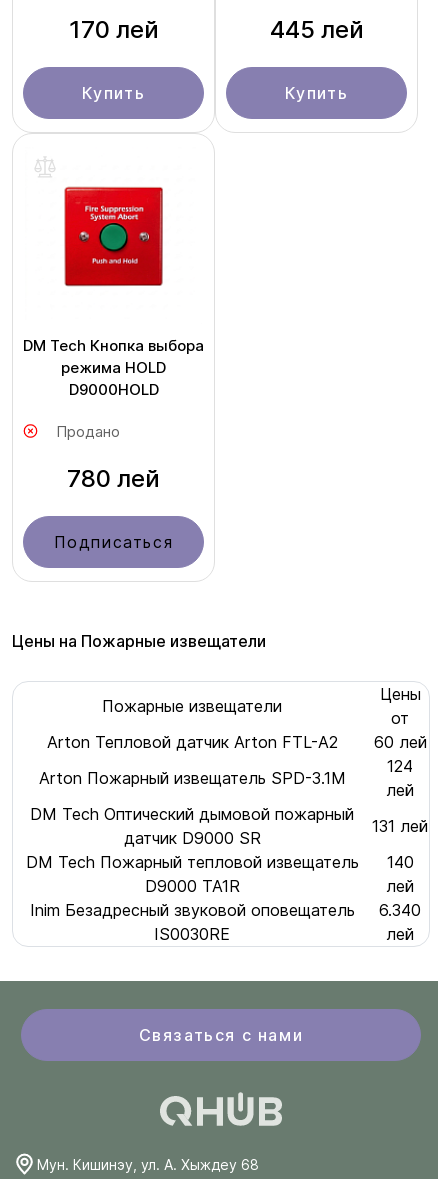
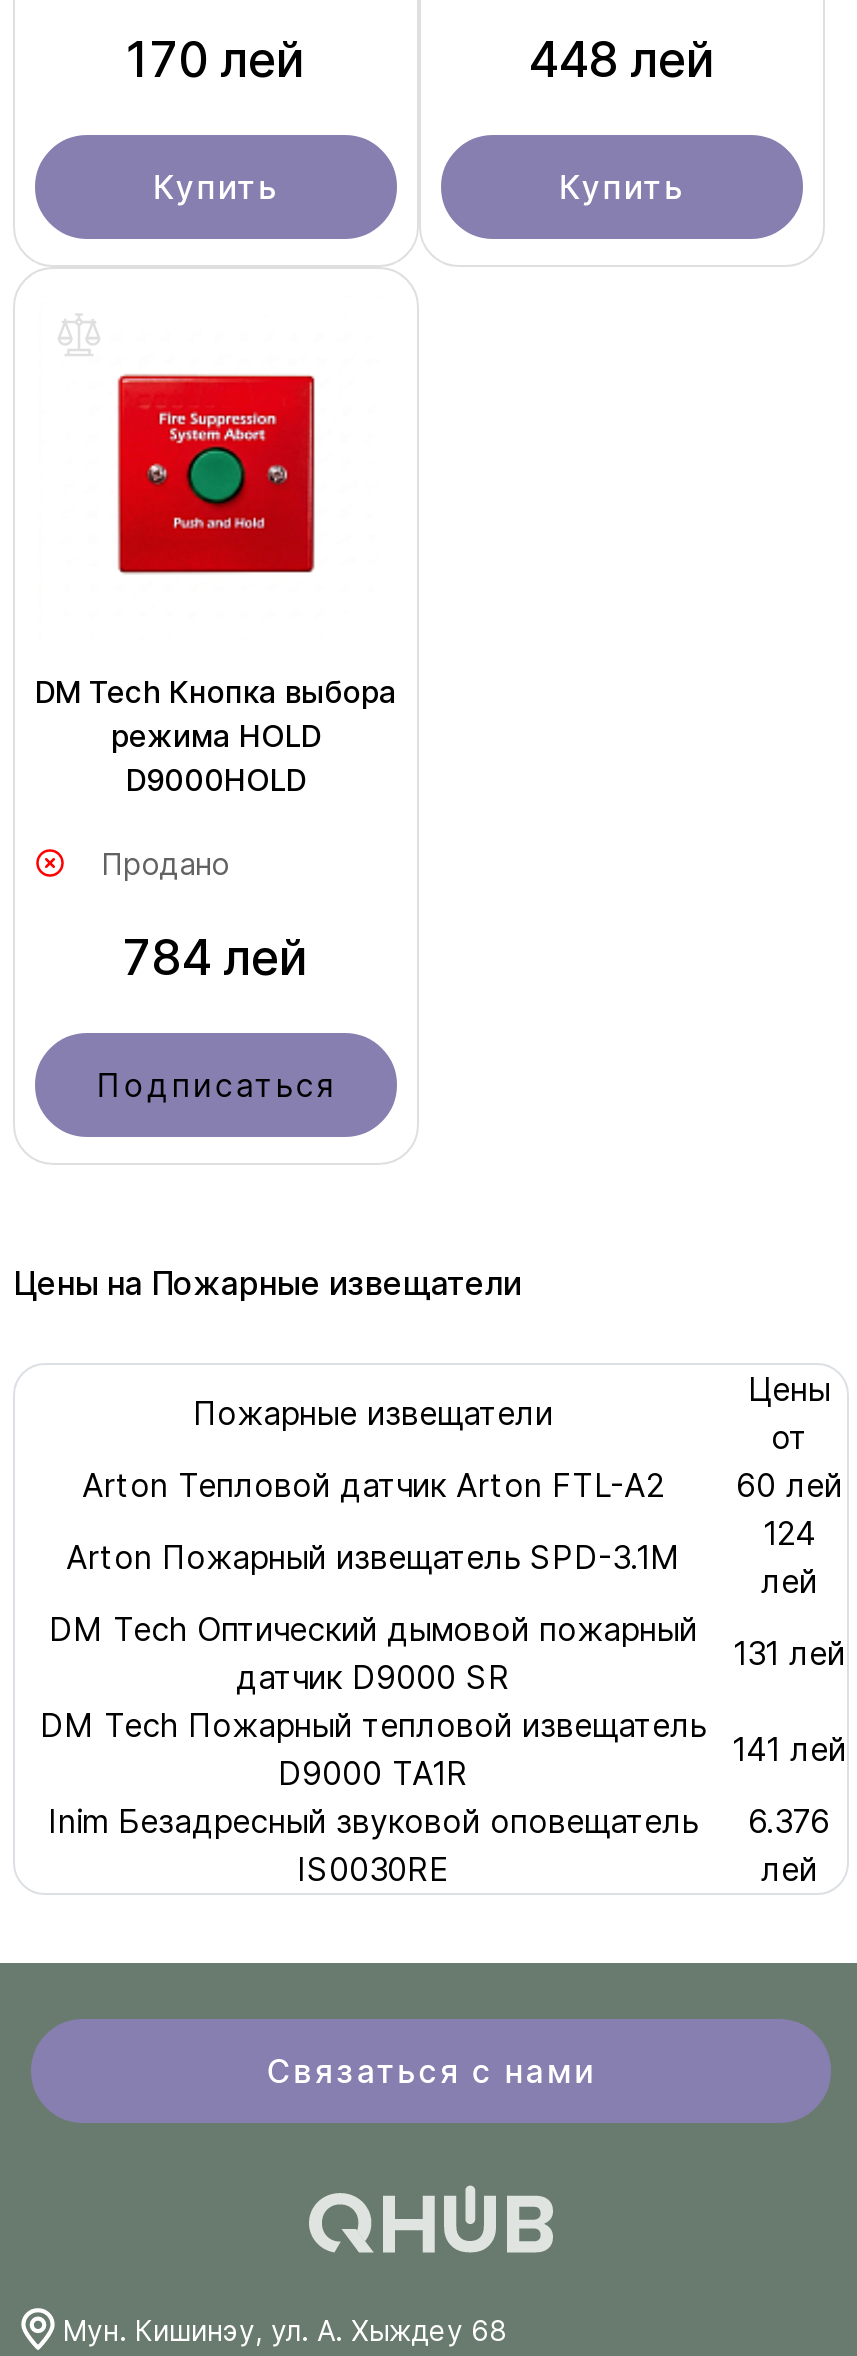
[269,15,363,44] 445 лей -> [528,31,716,89] 448 лей
[67,464,160,493] 780 лей -> [123,929,309,987] 784 лей
[386,852,414,896] 140 | лей -> [732,1729,846,1769] 141 лей
[29,900,421,920] Inim Безадресный звуковой оповещатель 6.340 -> [48,1801,830,1841] Inim Безадресный звуковой оповещатель 6.376

